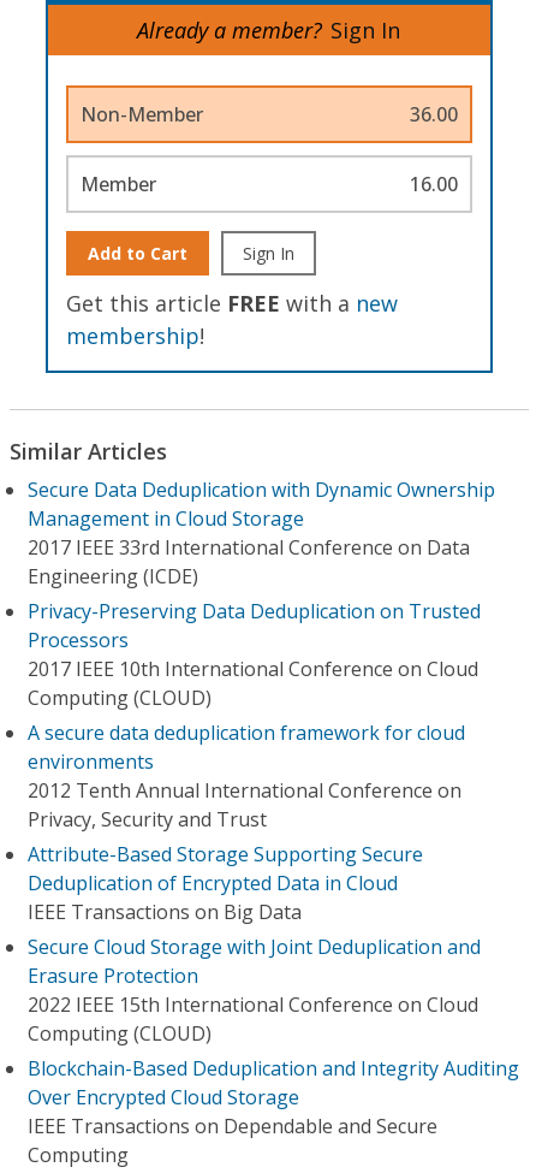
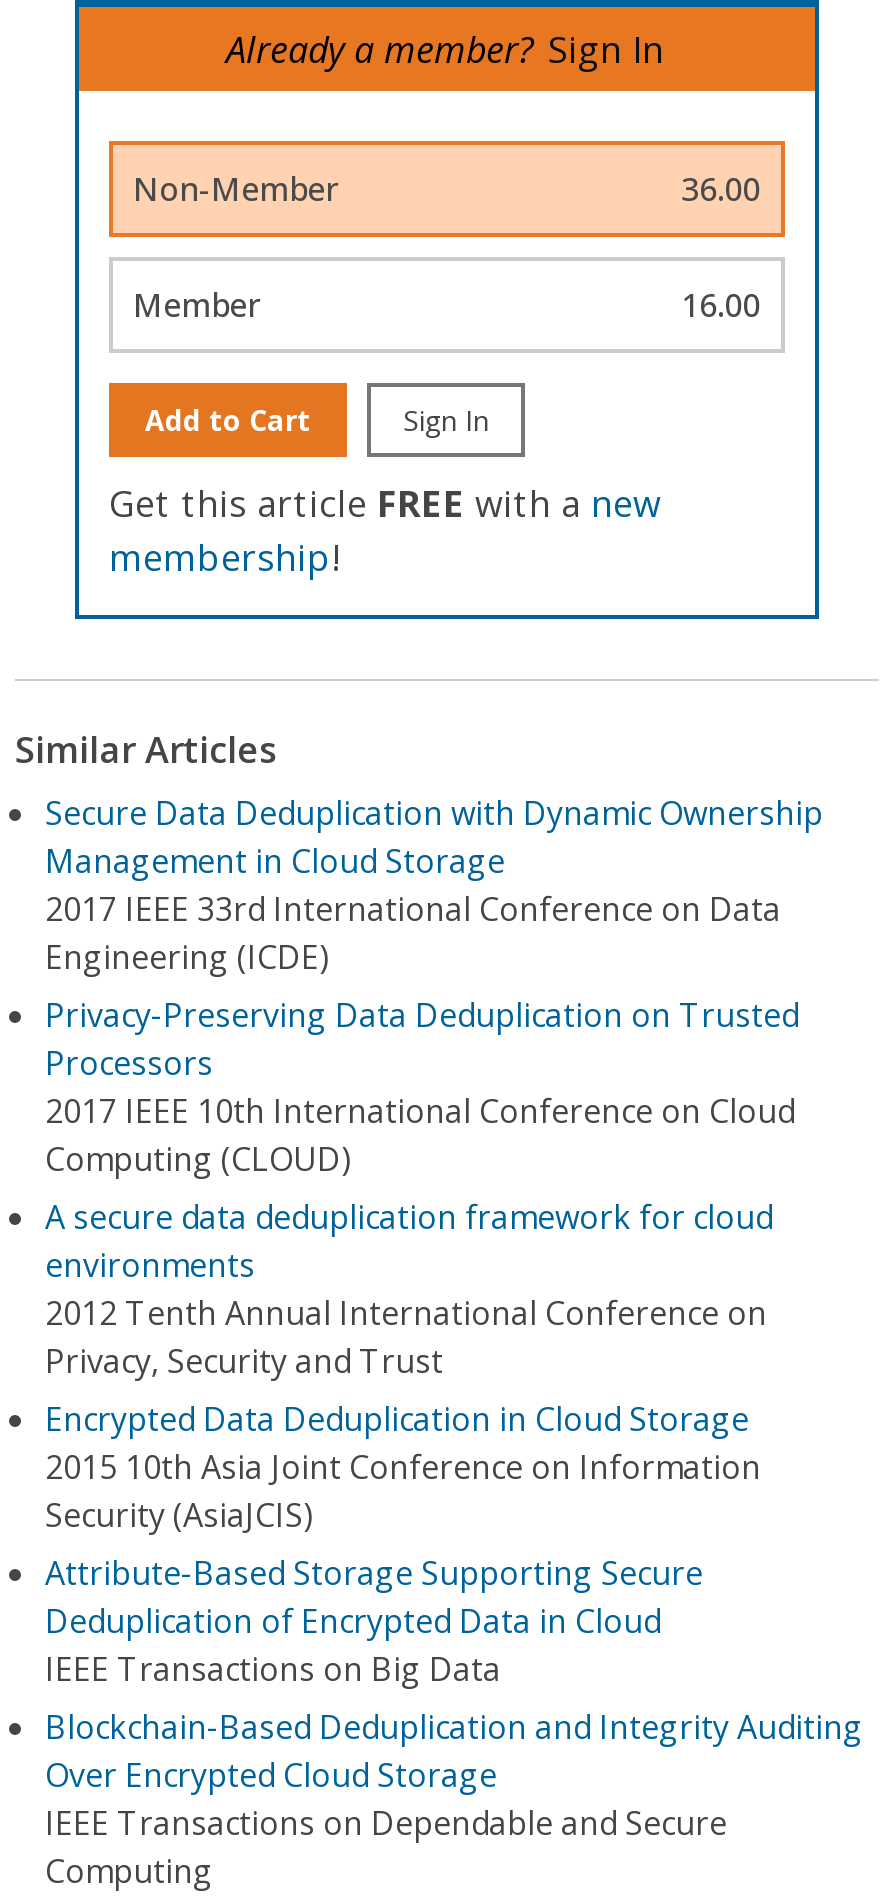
none -> [45,1397,761,1537] Encrypted Data Deduplication in Cloud Storage | 2015 10th Asia Joint Conference on Information | Security (AsiaJCIS)
moved [28,841,423,925] -> [45,1551,703,1691]: Attribute-Based Storage Supporting Secure | Deduplication of Encrypted Data in Cloud | IEEE Transactions on Big Data
[28,934,481,1047] Secure Cloud Storage with Joint Deduplication and | Erasure Protection | 2022 IEEE 15th International Conference on Cloud | Computing (CLOUD) -> none

